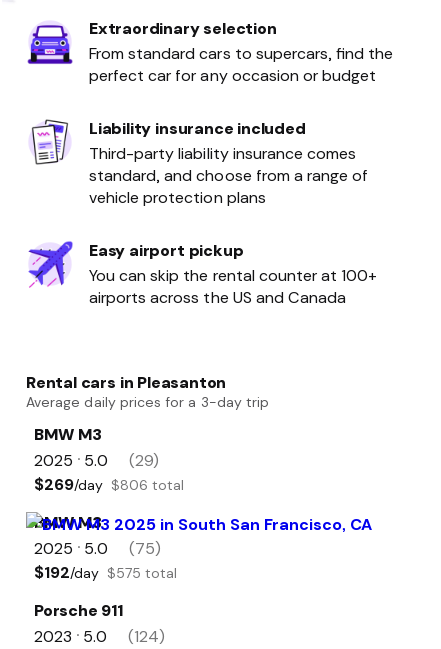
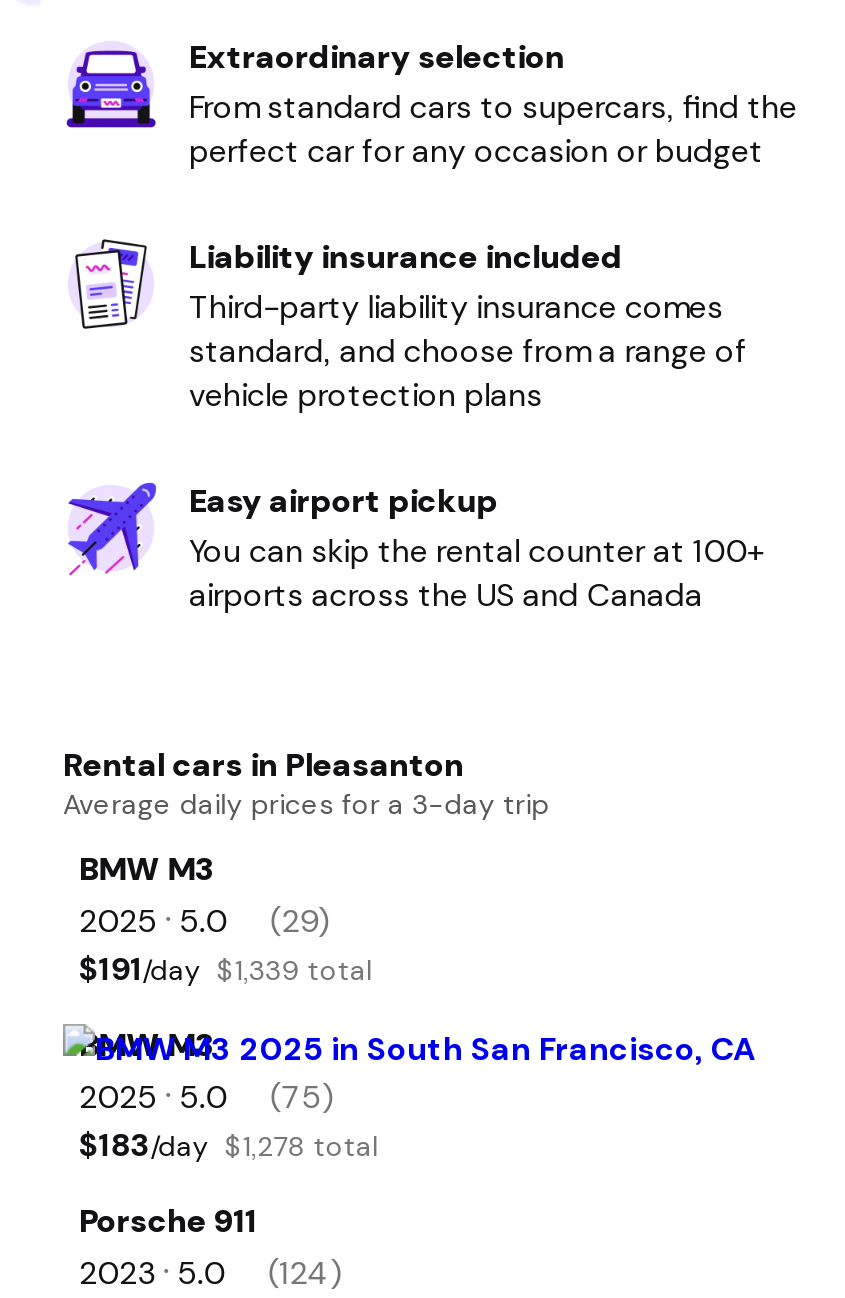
[34,475,184,493] $269/day $806 total -> [79,950,372,986] $191/day $1,339 total
[34,563,177,581] $192/day $575 total -> [79,1126,378,1162] $183/day $1,278 total

